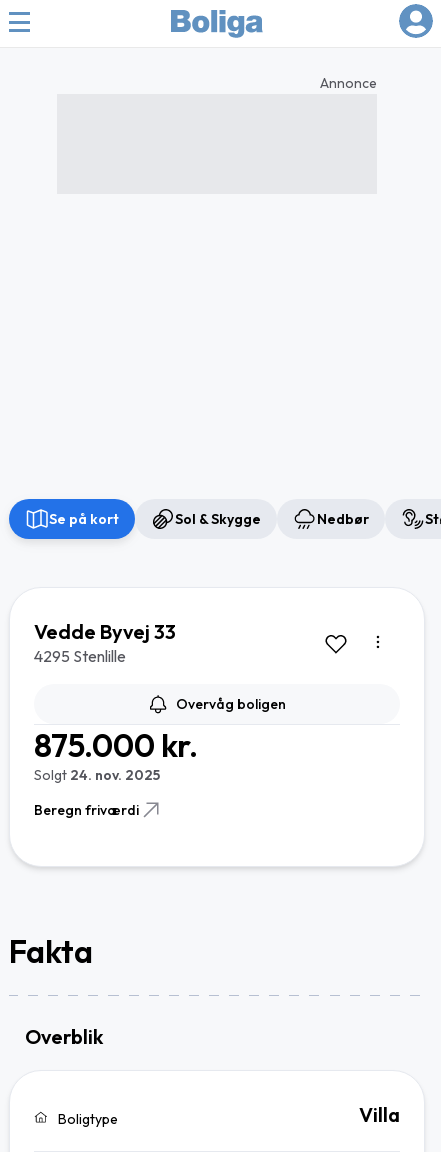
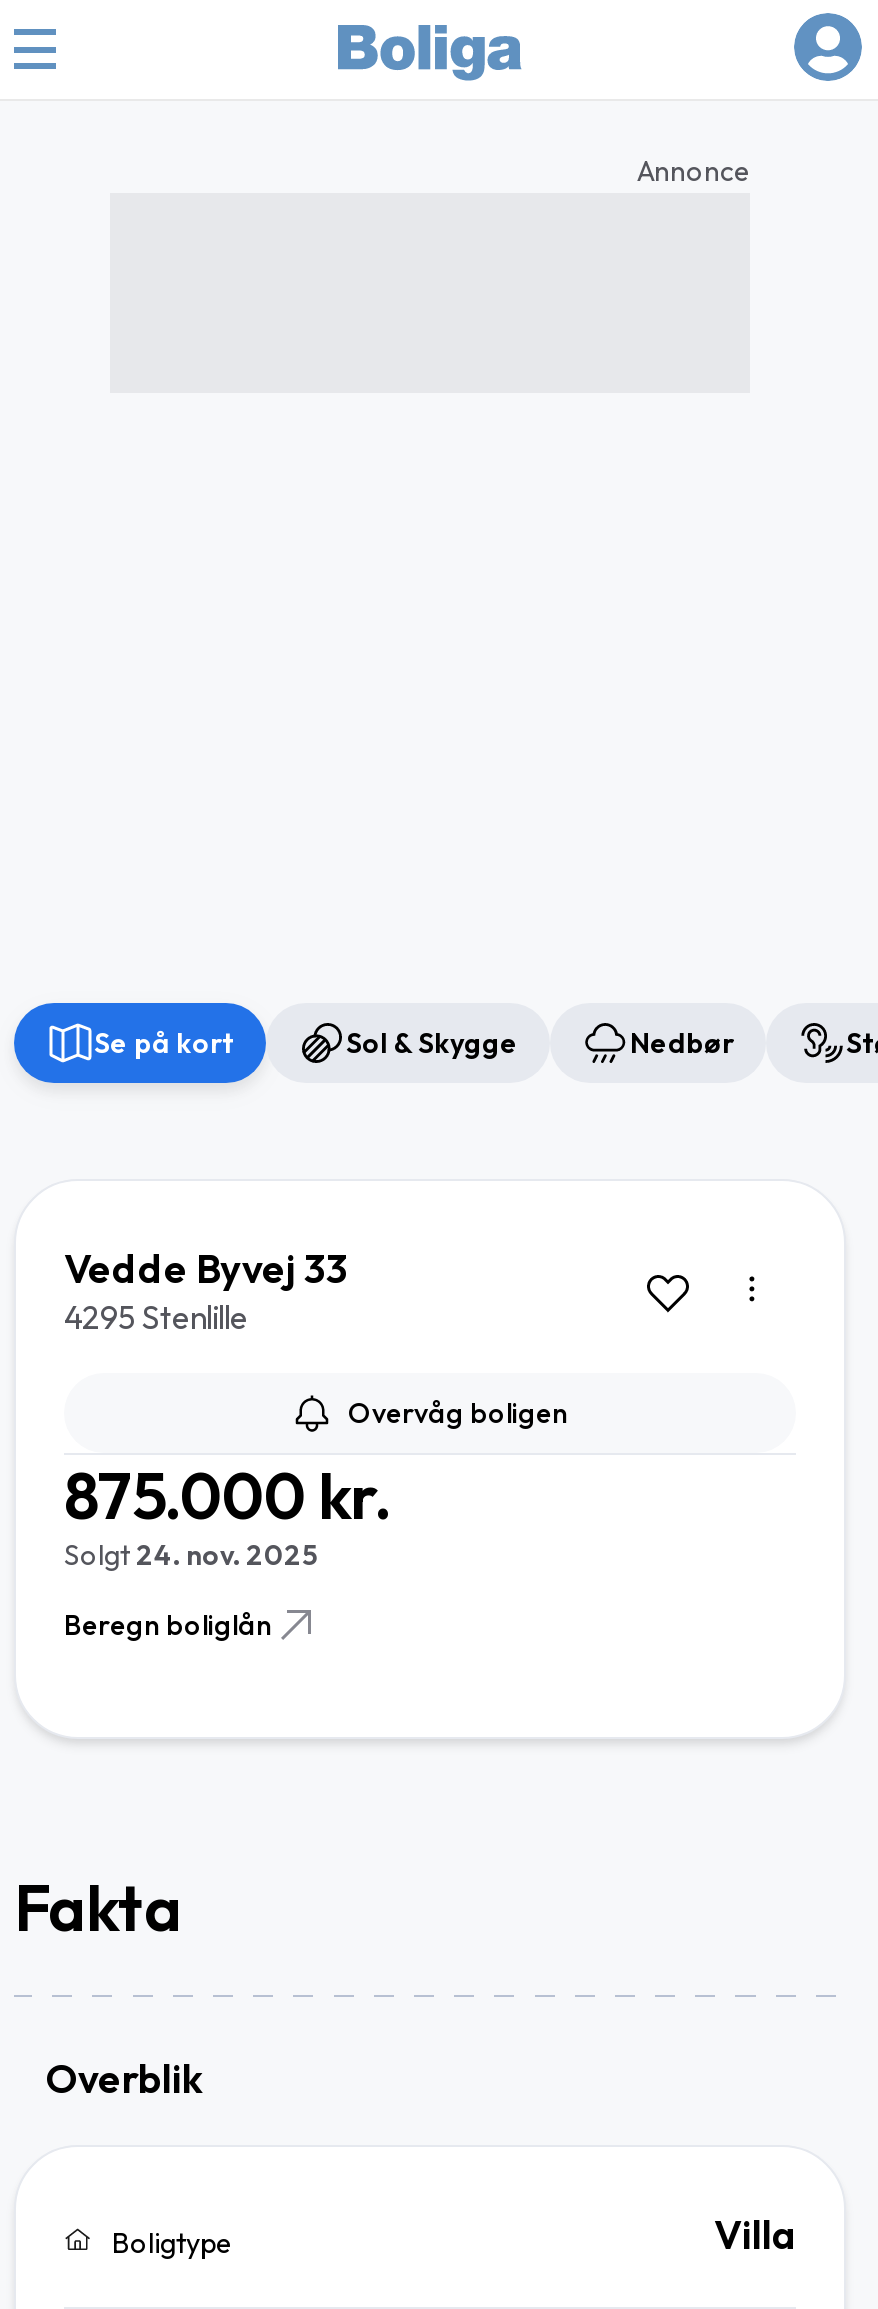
[34,800,139,818] Beregn friværdi -> [64,1606,272,1642] Beregn boliglån

